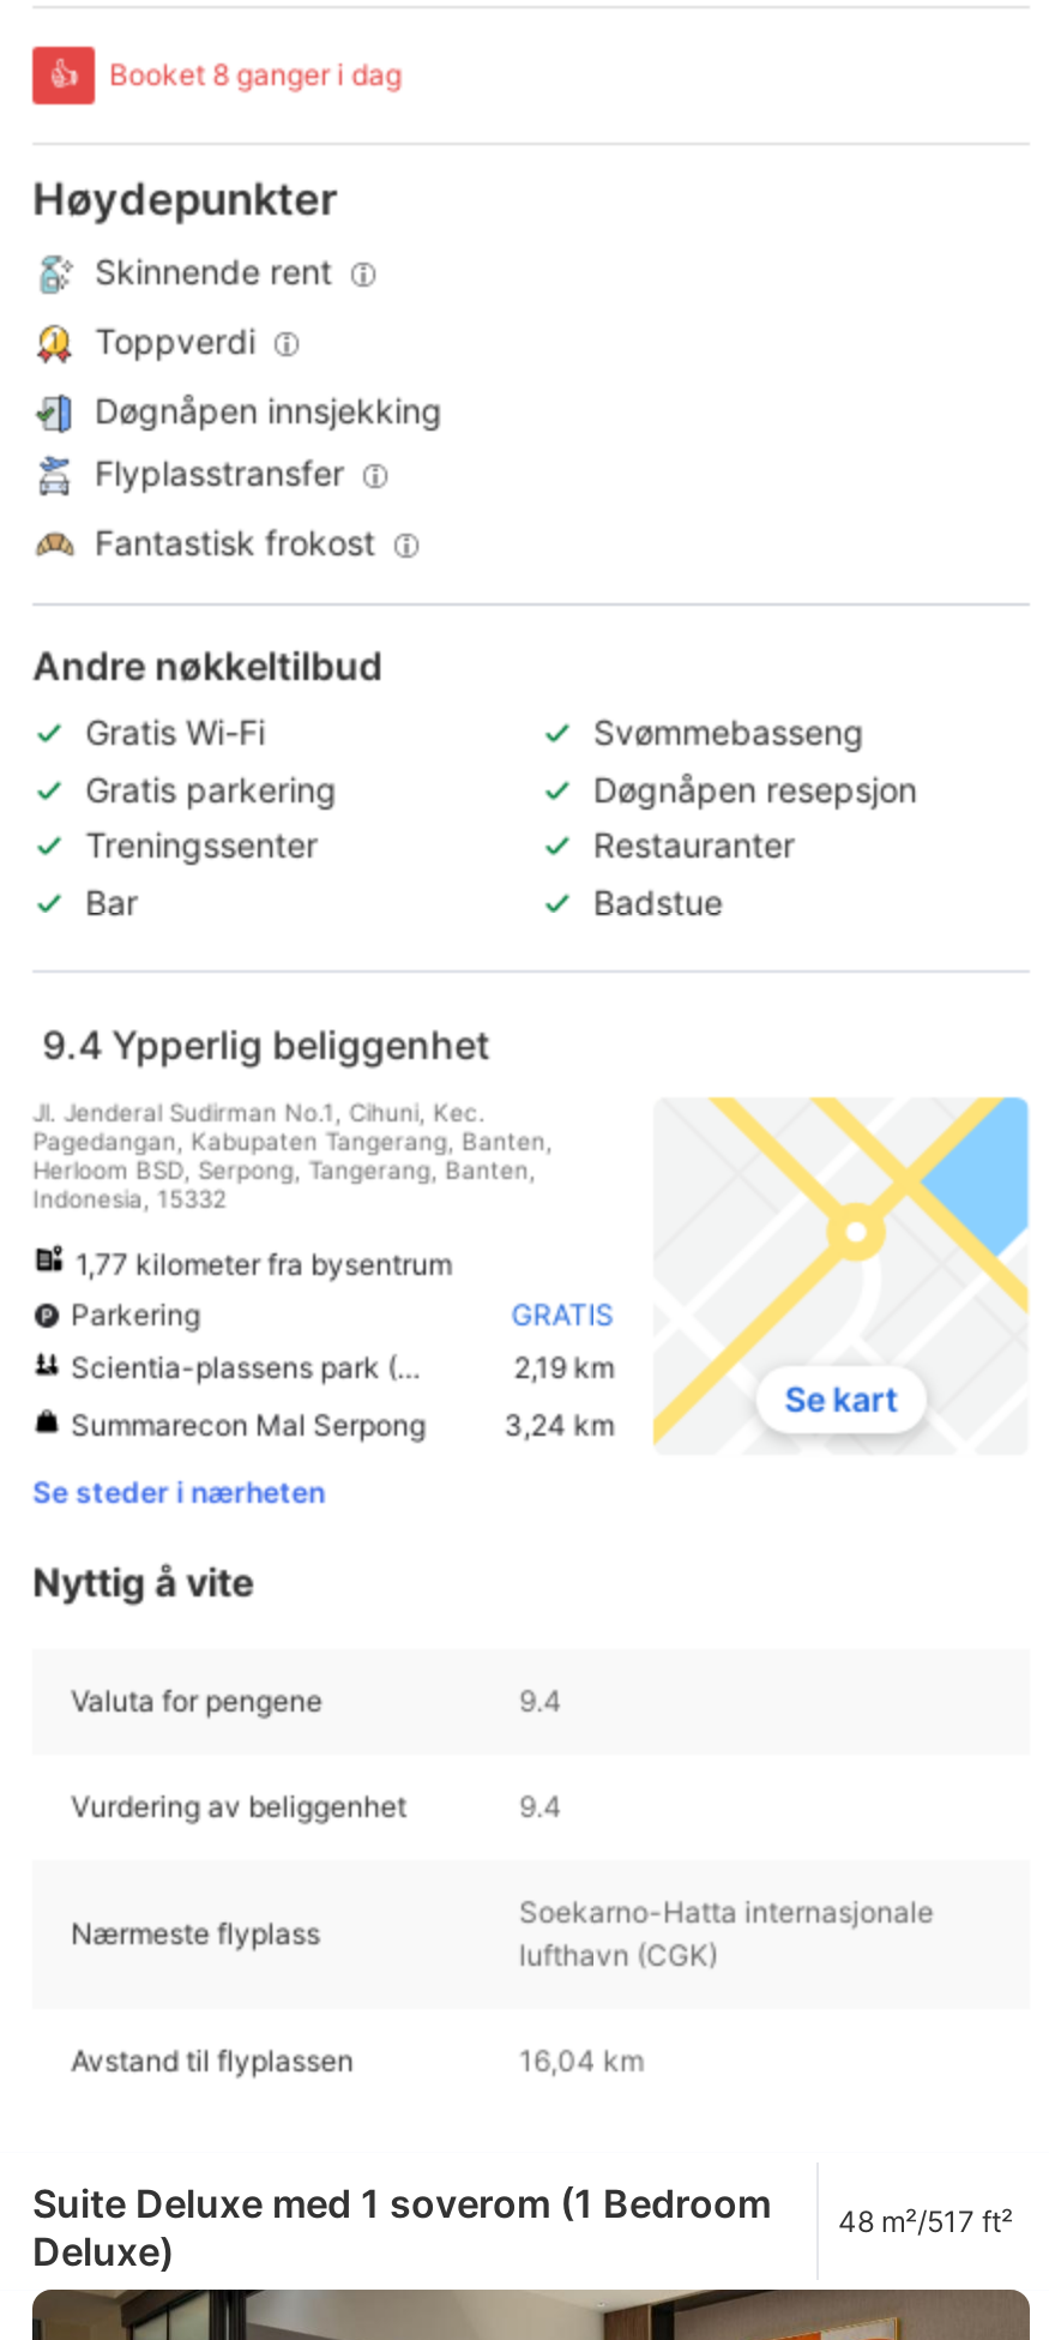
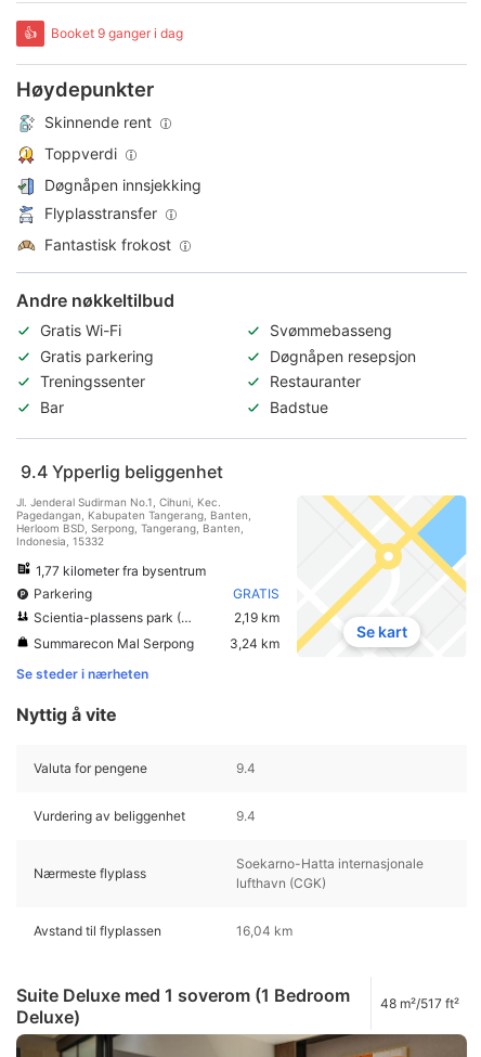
[109,56,402,92] Booket 8 ganger i dag -> [51,25,183,41] Booket 9 ganger i dag

